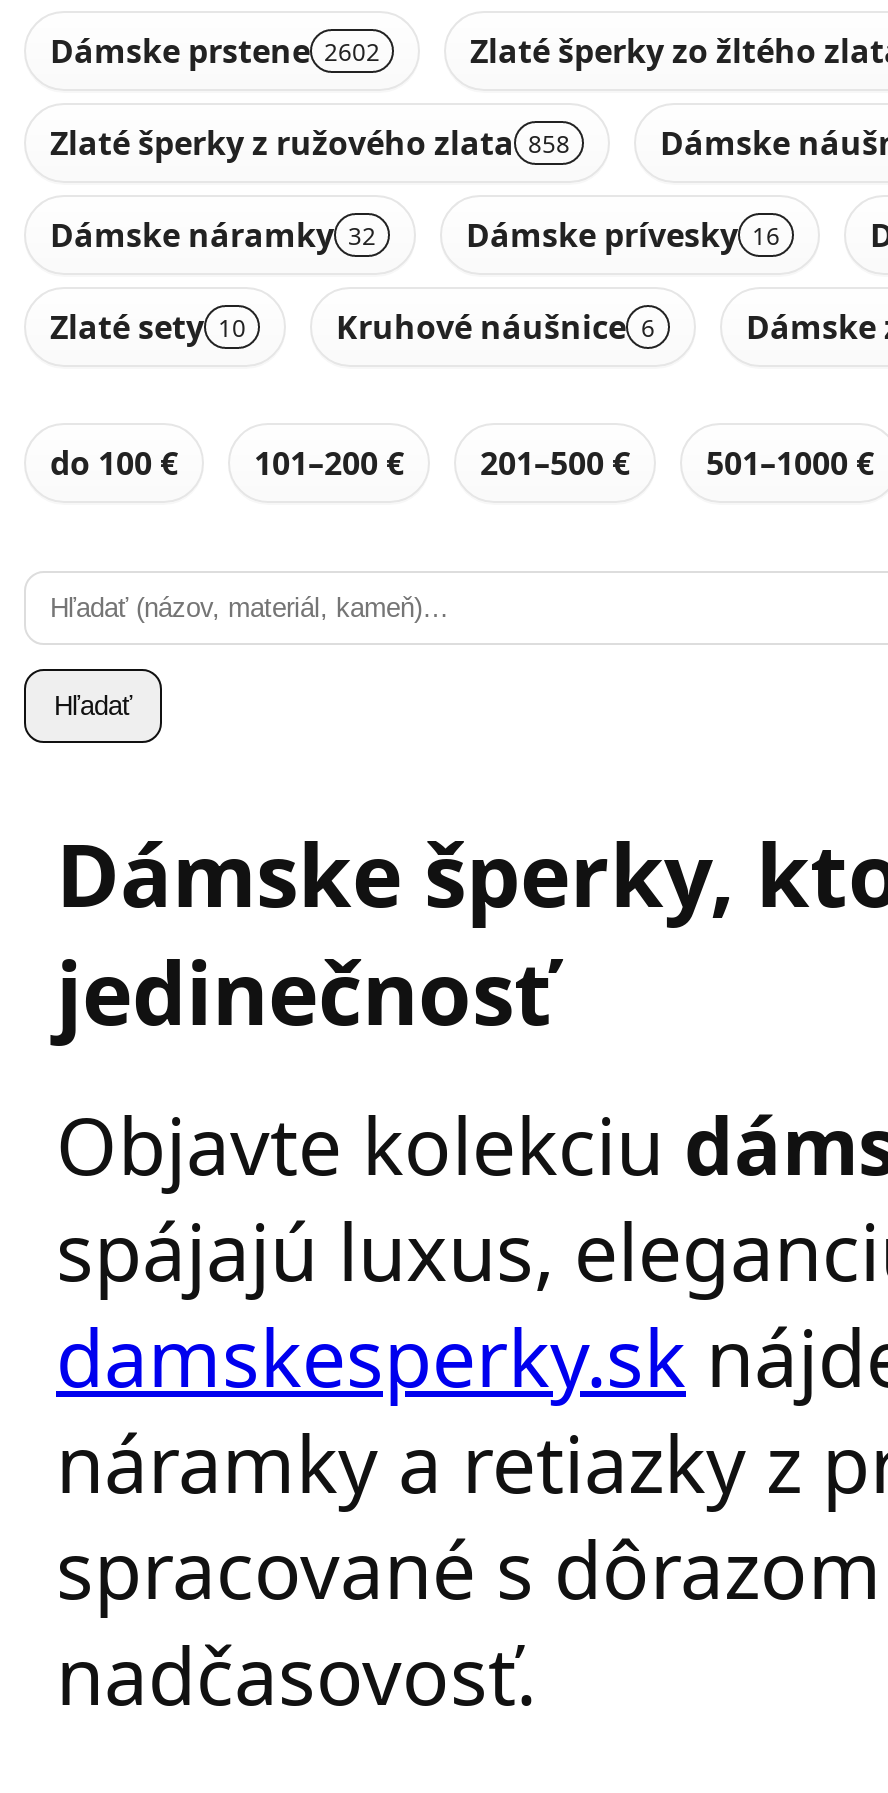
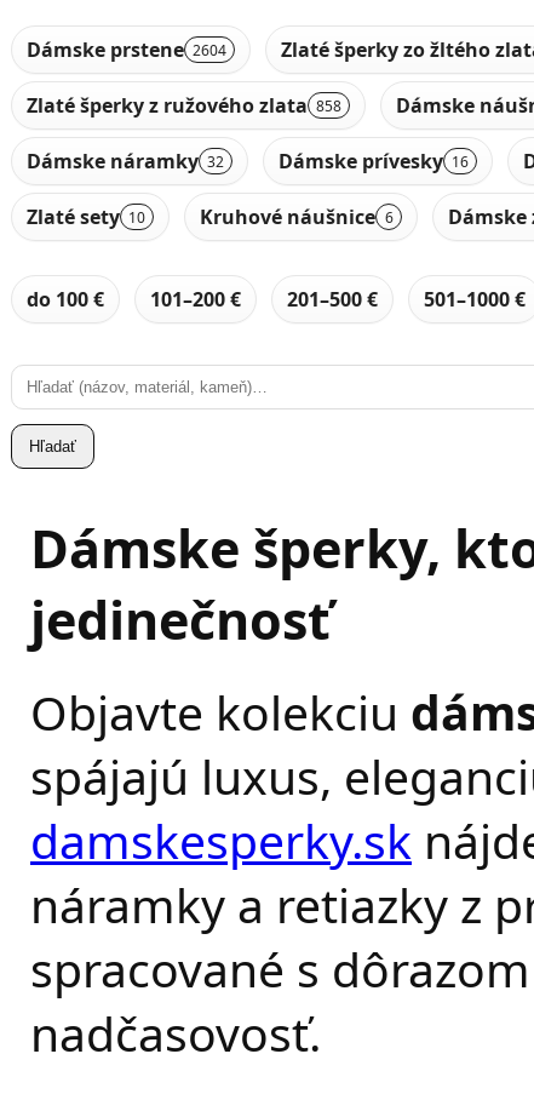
[50,29,380,73] Dámske prstene 2602 -> [27,36,226,63] Dámske prstene 2604

